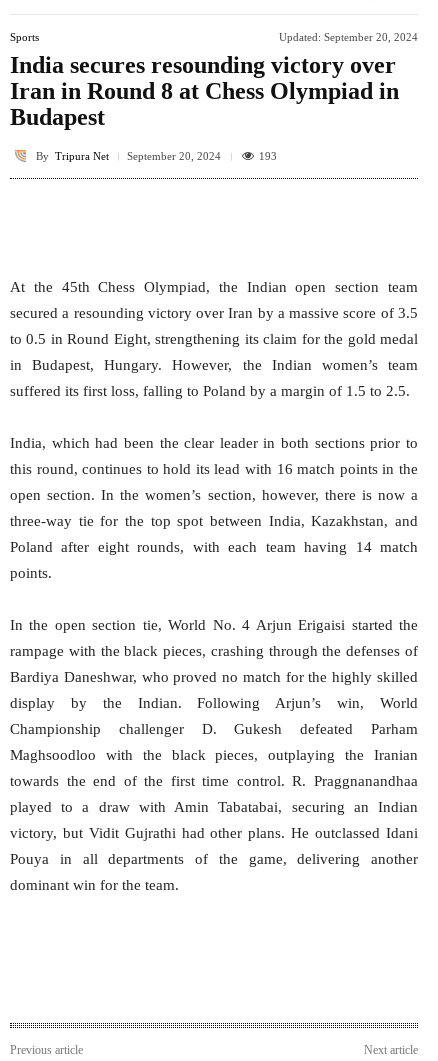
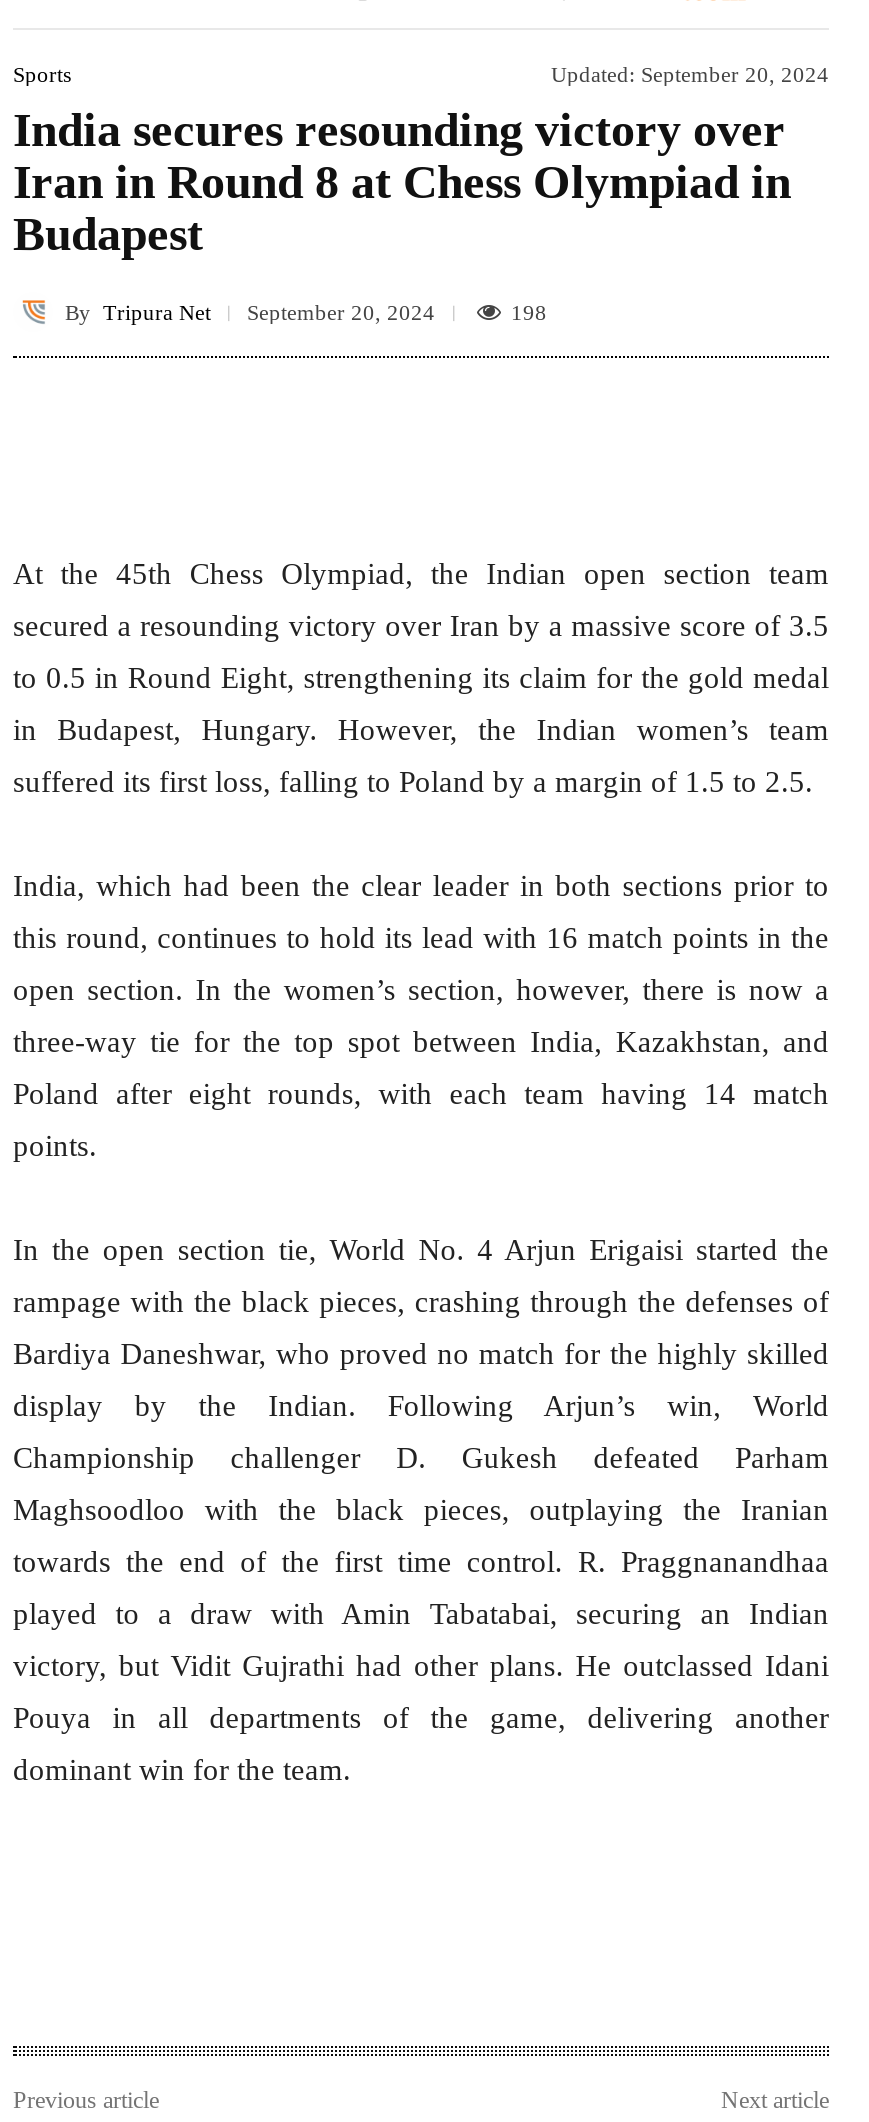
[259,150,277,162] 193 -> [511,300,547,324] 198

